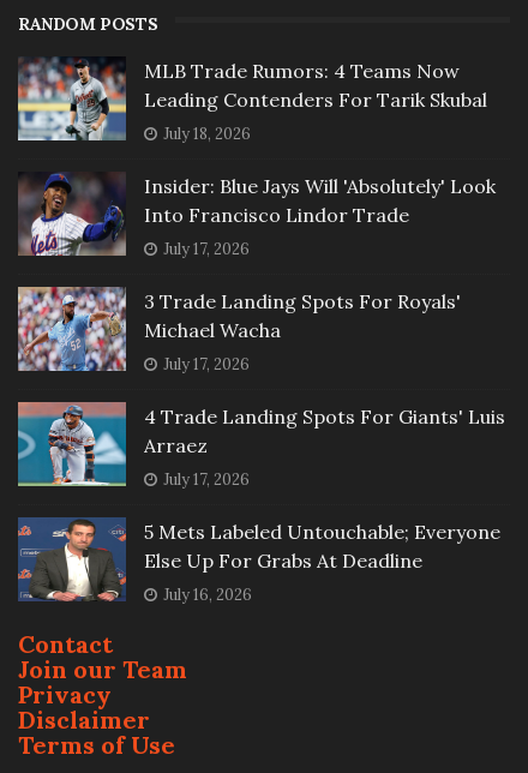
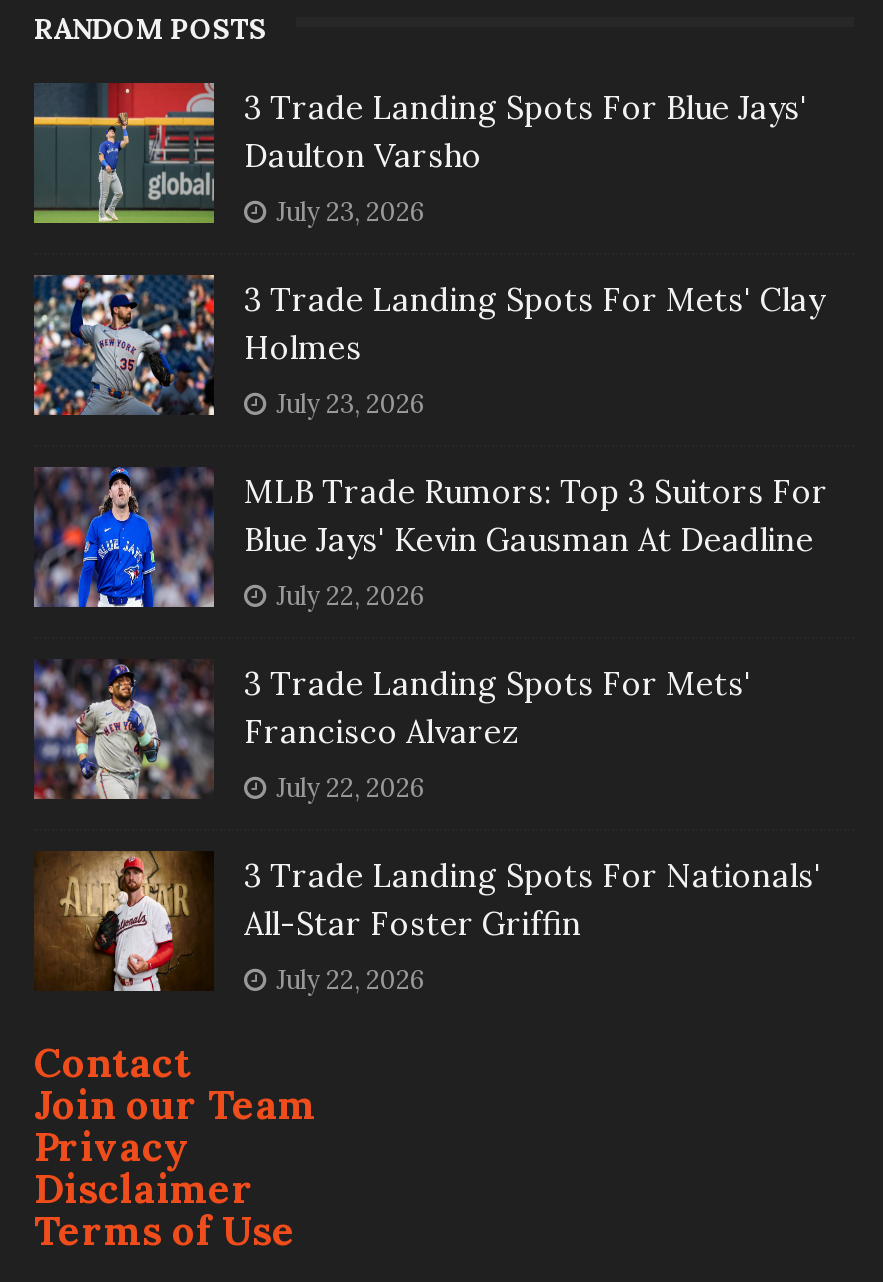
[17,56,487,142] [image] | MLB Trade Rumors: 4 Teams Now | Leading Contenders For Tarik Skubal -> [32,81,808,225] [image] | 3 Trade Landing Spots For Blue Jays' | Daulton Varsho
[163,124,251,145] July 18, 2026 -> [276,196,426,230] July 23, 2026
[18,172,496,257] [image] | Insider: Blue Jays Will 'Absolutely' Look | Into Francisco Lindor Trade -> [32,273,824,417] [image] | 3 Trade Landing Spots For Mets' Clay | Holmes
[163,239,250,260] July 17, 2026 -> [276,388,426,422] July 23, 2026
[17,286,461,372] [image] | 3 Trade Landing Spots For Royals' | Michael Wacha -> [34,465,828,609] [image] | MLB Trade Rumors: Top 3 Suitors For | Blue Jays' Kevin Gausman At Deadline
[163,355,250,375] July 17, 2026 -> [276,580,426,614] July 22, 2026
[17,401,505,487] [image] | 4 Trade Landing Spots For Giants' Luis | Arraez -> [32,659,752,801] [image] | 3 Trade Landing Spots For Mets' | Francisco Alvarez
[163,470,250,490] July 17, 2026 -> [276,772,426,806] July 22, 2026
[17,516,500,603] [image] | 5 Mets Labeled Untouchable; Everyone | Else Up For Grabs At Deadline -> [34,849,822,993] [image] | 3 Trade Landing Spots For Nationals' | All-Star Foster Griffin
[163,585,252,606] July 16, 2026 -> [276,964,426,998] July 22, 2026

